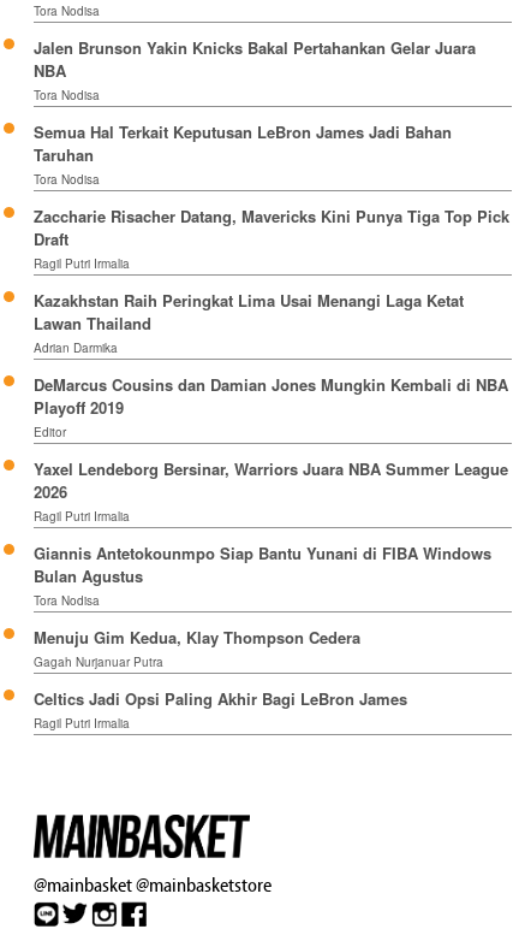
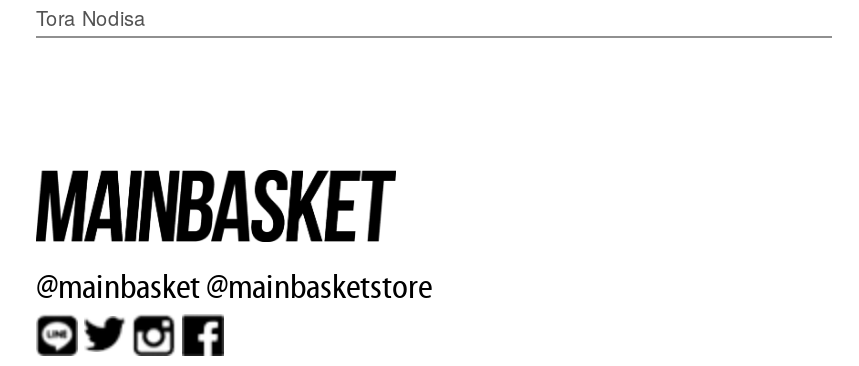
[34,37,509,732] Jalen Brunson Yakin Knicks Bakal Pertahankan Gelar Juara | NBA | Tora Nodisa | Semua Hal Terkait Keputusan LeBron James Jadi Bahan | Taruhan | Tora Nodisa | Zaccharie Risacher Datang, Mavericks Kini Punya Tiga Top Pick | Draft | Ragil Putri Irmalia | Kazakhstan Raih Peringkat Lima Usai Menangi Laga Ketat | Lawan Thailand | Adrian Darmika | DeMarcus Cousins dan Damian Jones Mungkin Kembali di NBA | Playoff 2019 | Editor | Yaxel Lendeborg Bersinar, Warriors Juara NBA Summer League | 2026 | Ragil Putri Irmalia | Giannis Antetokounmpo Siap Bantu Yunani di FIBA Windows | Bulan Agustus | Tora Nodisa | Menuju Gim Kedua, Klay Thompson Cedera | Gagah Nurjanuar Putra | Celtics Jadi Opsi Paling Akhir Bagi LeBron James | Ragil Putri Irmalia -> none

